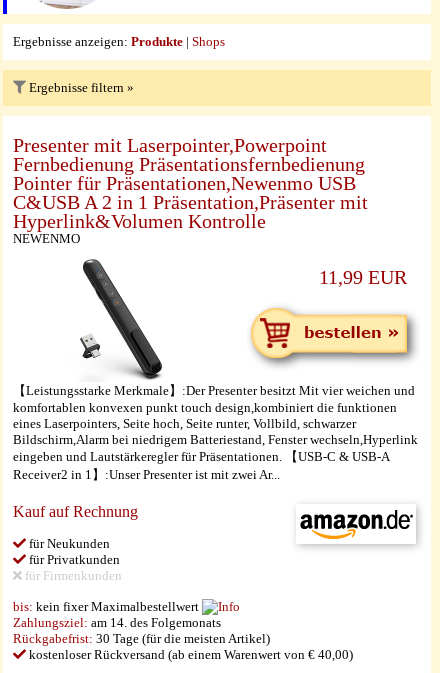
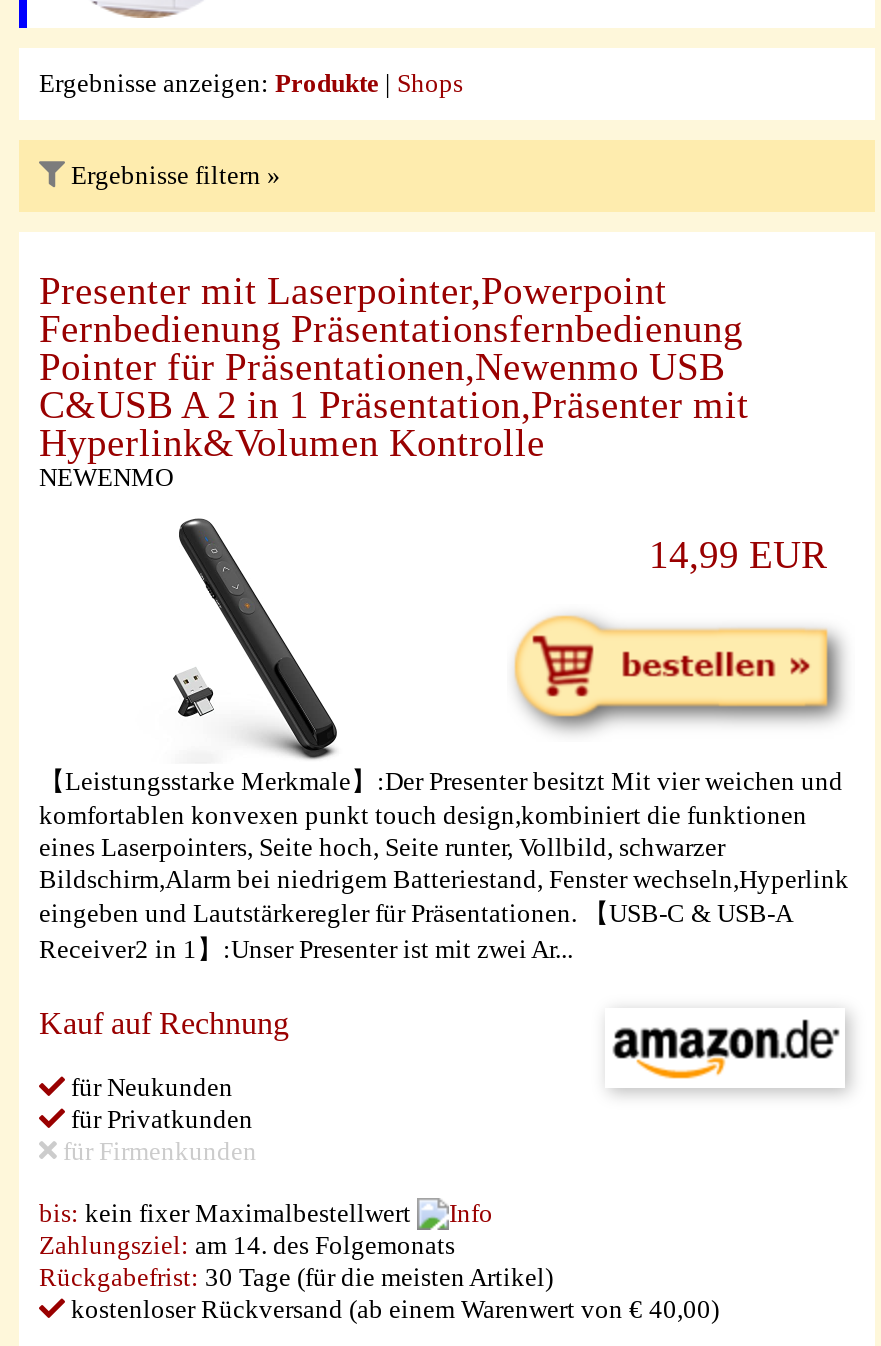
[319,267,407,288] 11,99 EUR -> [649,534,827,576] 14,99 EUR

